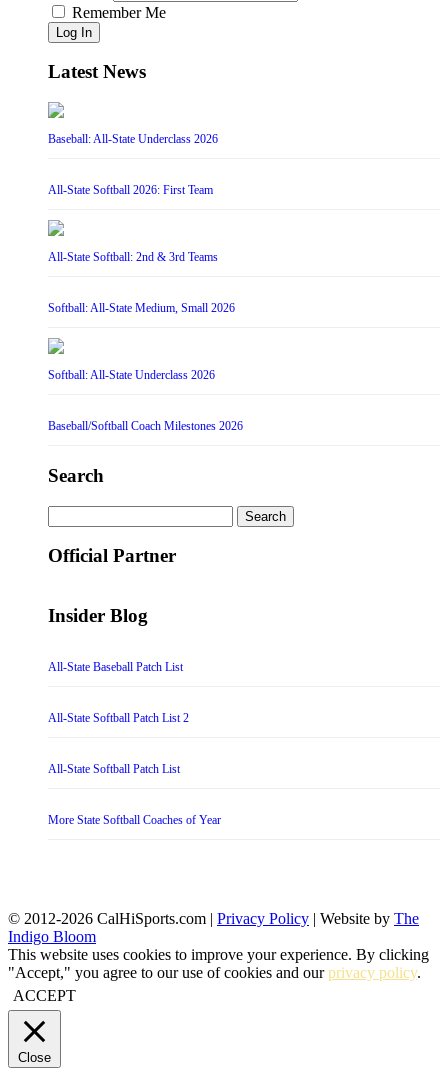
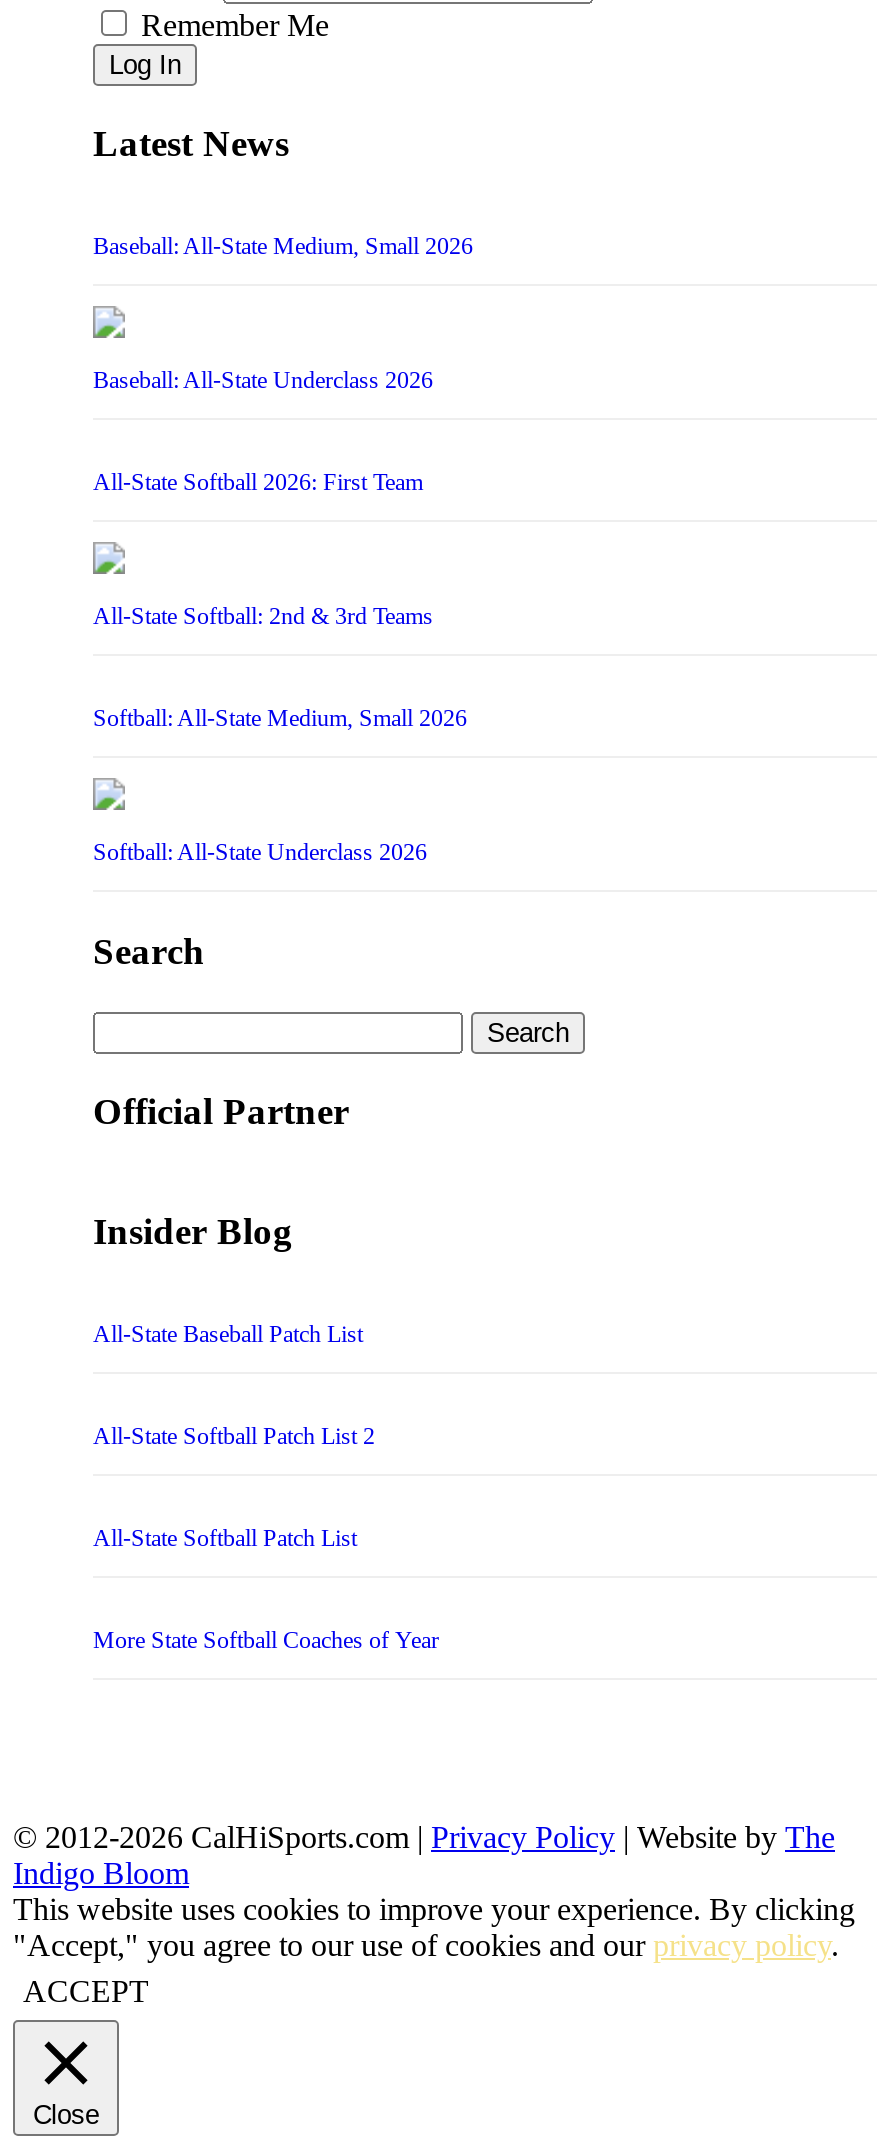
none -> [93,232,473,260] Baseball: All-State Medium, Small 2026
moved [48,132,235,382] -> [93,366,467,866]: Baseball: All-State Underclass 2026 | All-State Softball 2026: First Team | All-State Softball: 2nd & 3rd Teams | Softball: All-State Medium, Small 2026 | Softball: All-State Underclass 2026
[48,419,243,433] Baseball/Softball Coach Milestones 2026 -> none

